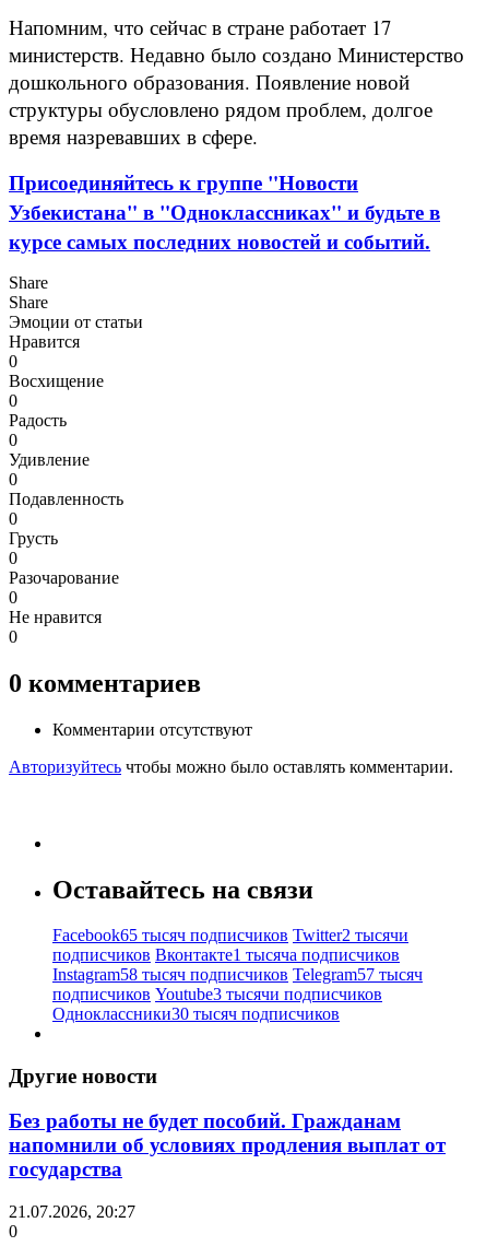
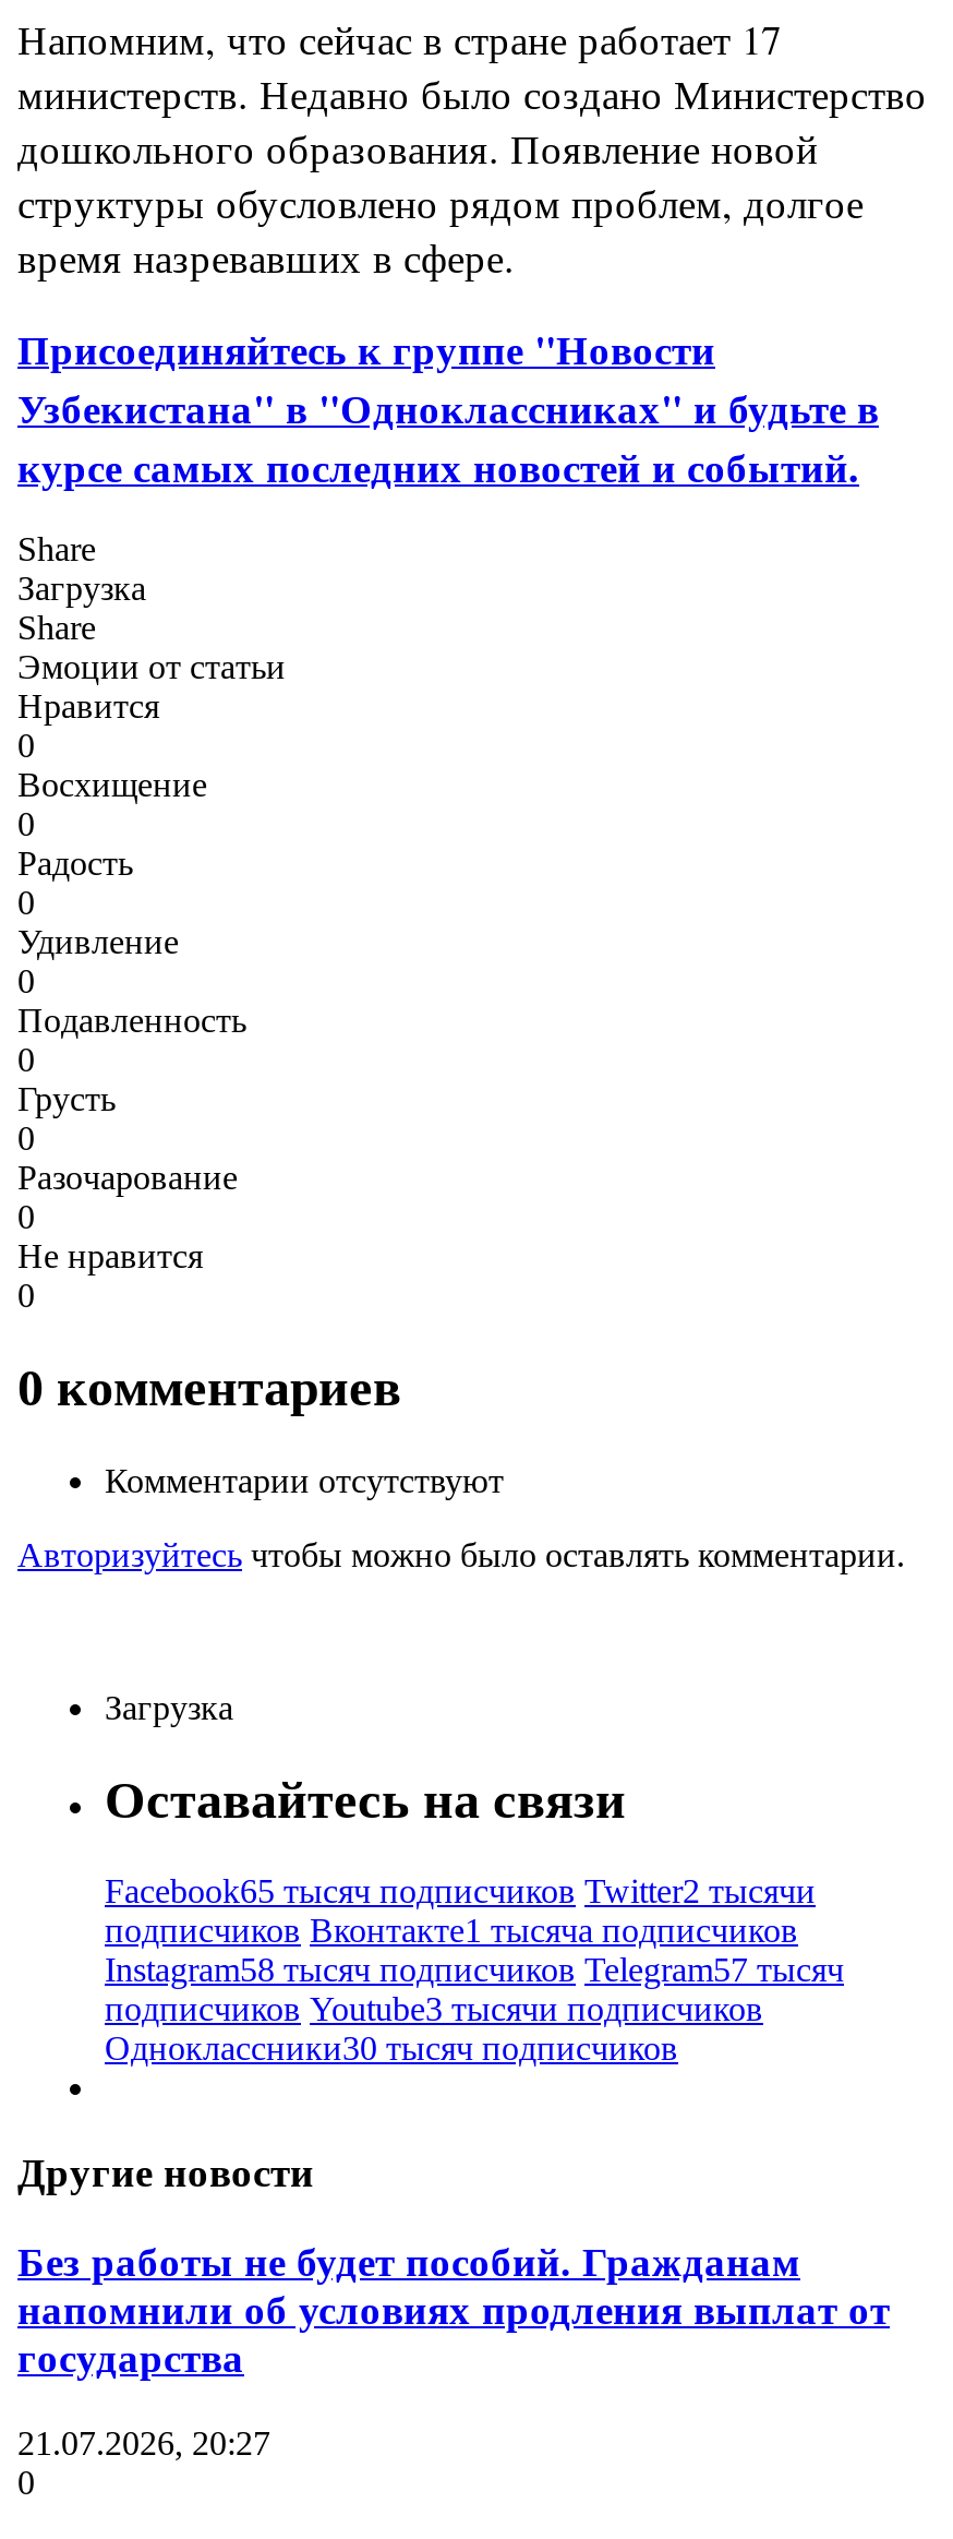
none -> [17,569,146,606] Загрузка
none -> [105,1688,233,1725] Загрузка

